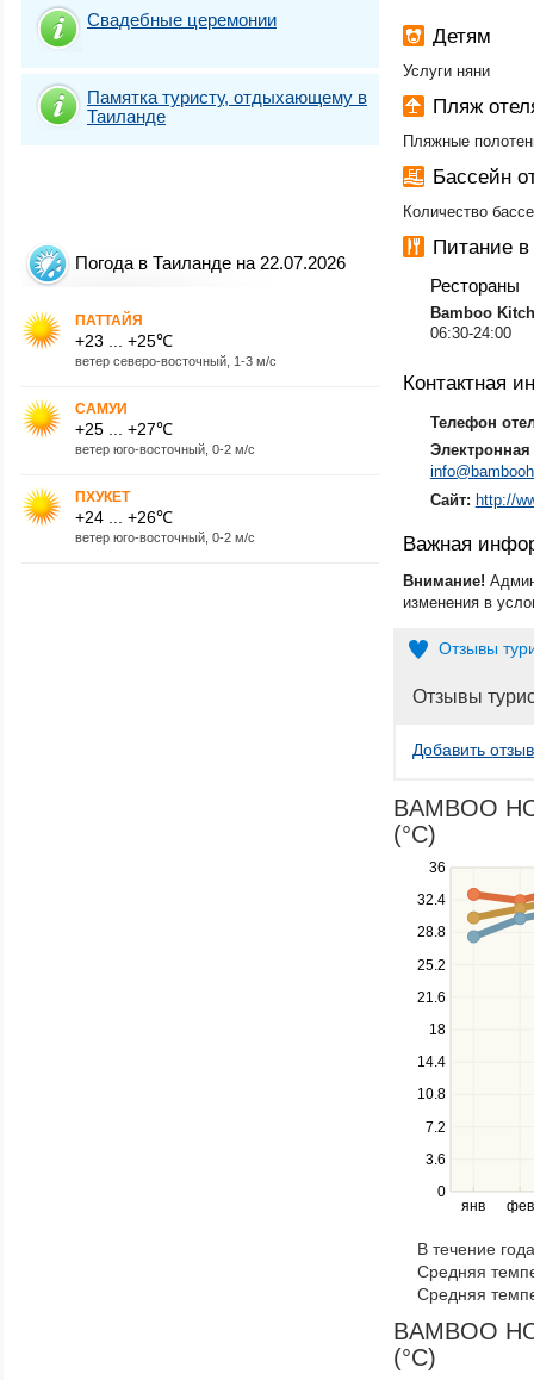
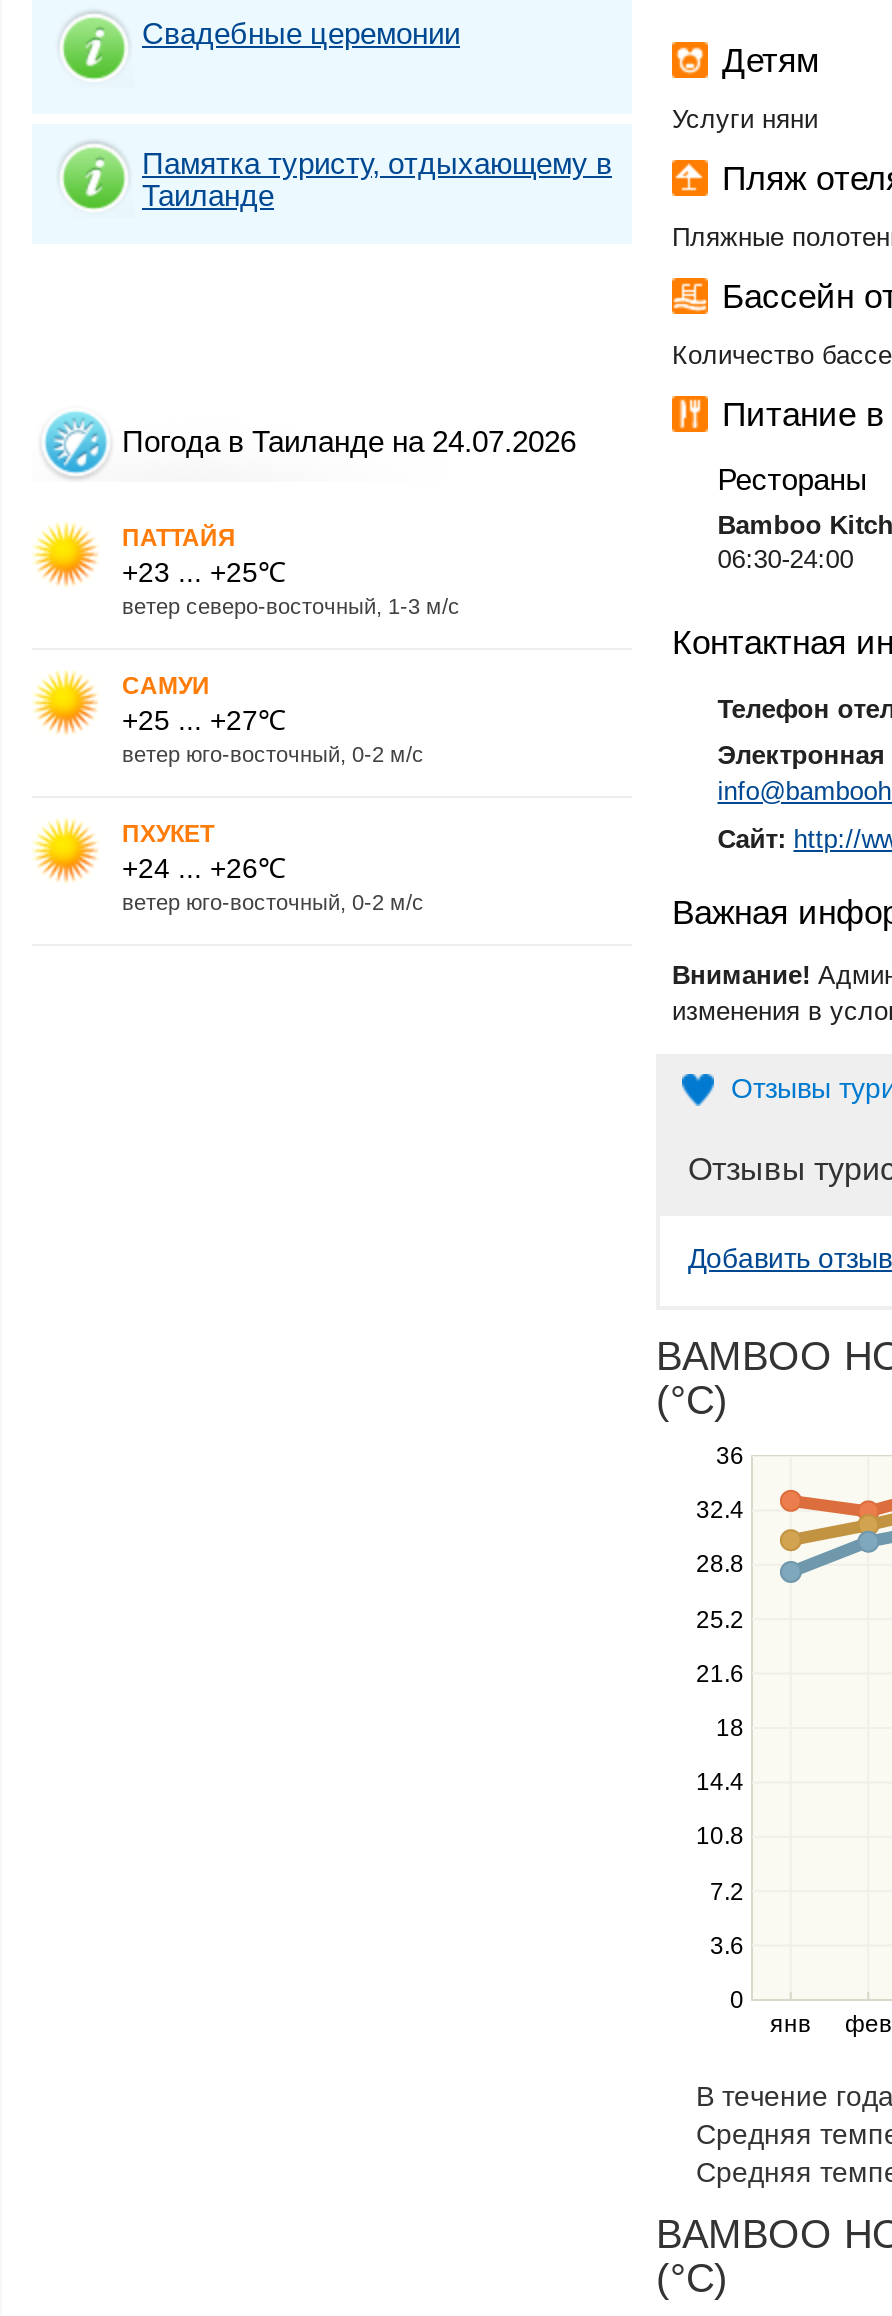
[75,253,346,273] Погода в Таиланде на 22.07.2026 -> [122,424,576,458] Погода в Таиланде на 24.07.2026

